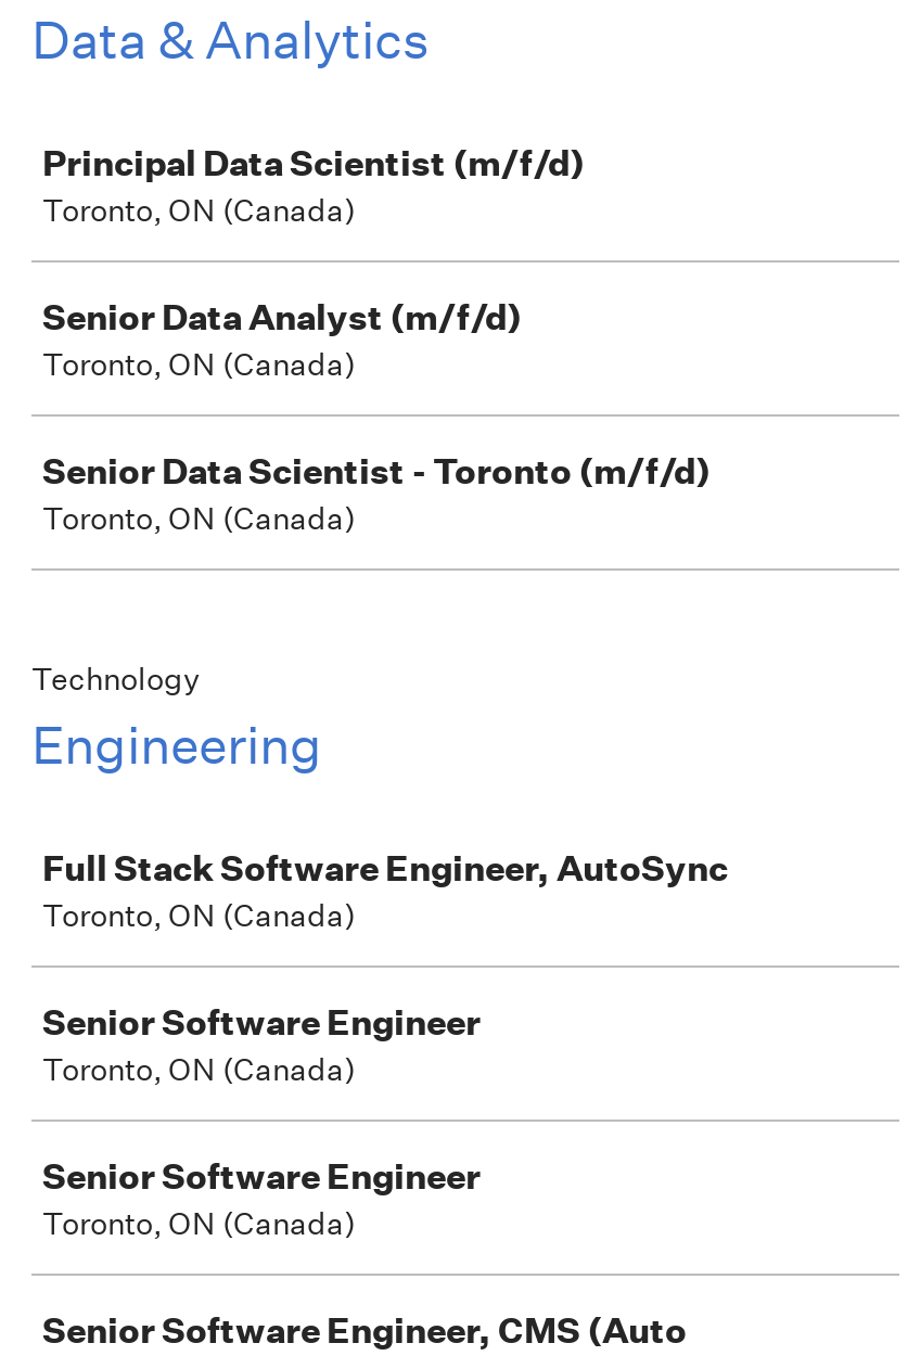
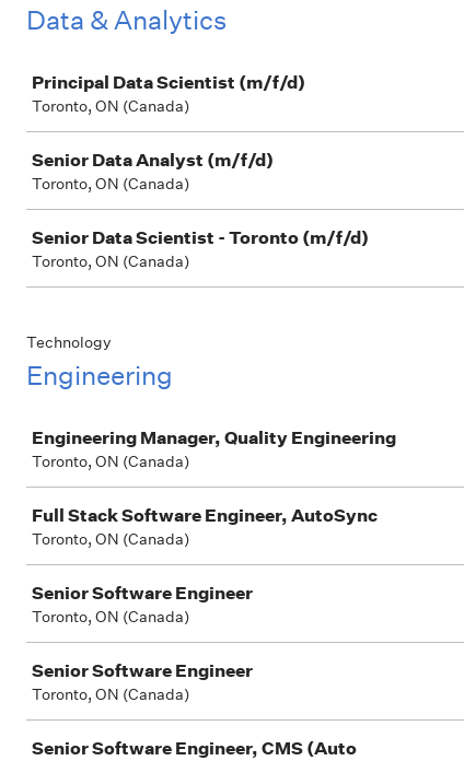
none -> [32,426,396,471] Engineering Manager, Quality Engineering | Toronto, ON (Canada)

